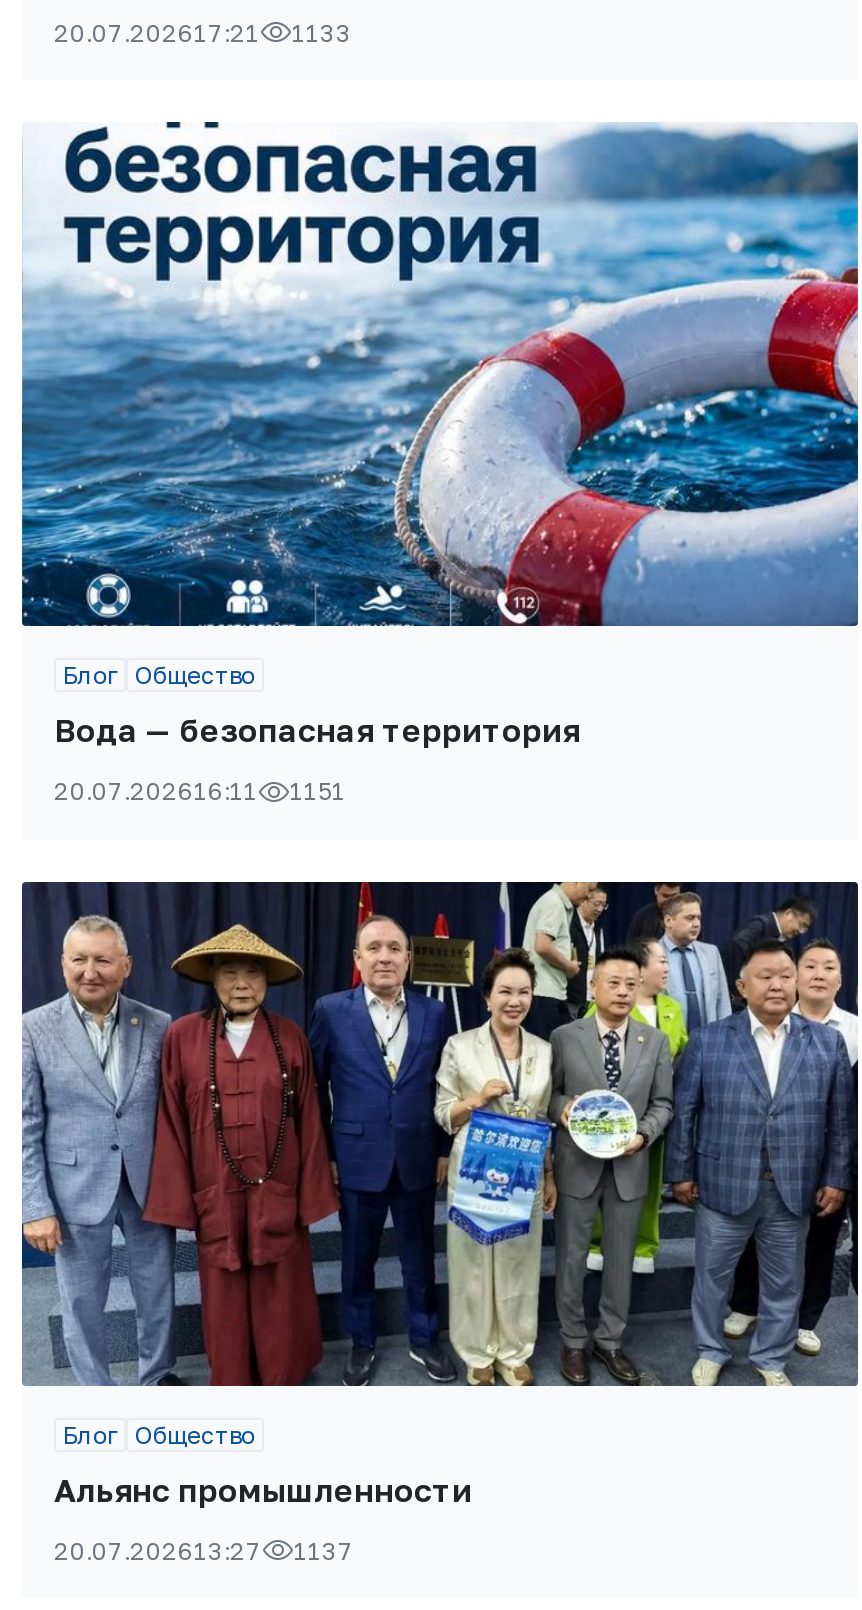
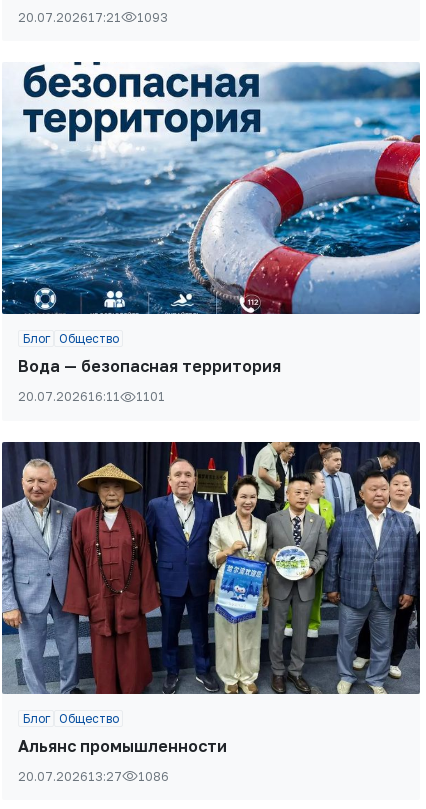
[54,17,352,47] 20.07.202617:21 1133 -> [18,9,168,24] 20.07.202617:21 1093
[54,776,346,806] 20.07.202616:11 1151 -> [18,389,165,404] 20.07.202616:11 1101
[54,1535,354,1565] 20.07.202613:27 1137 -> [18,768,169,783] 20.07.202613:27 1086

